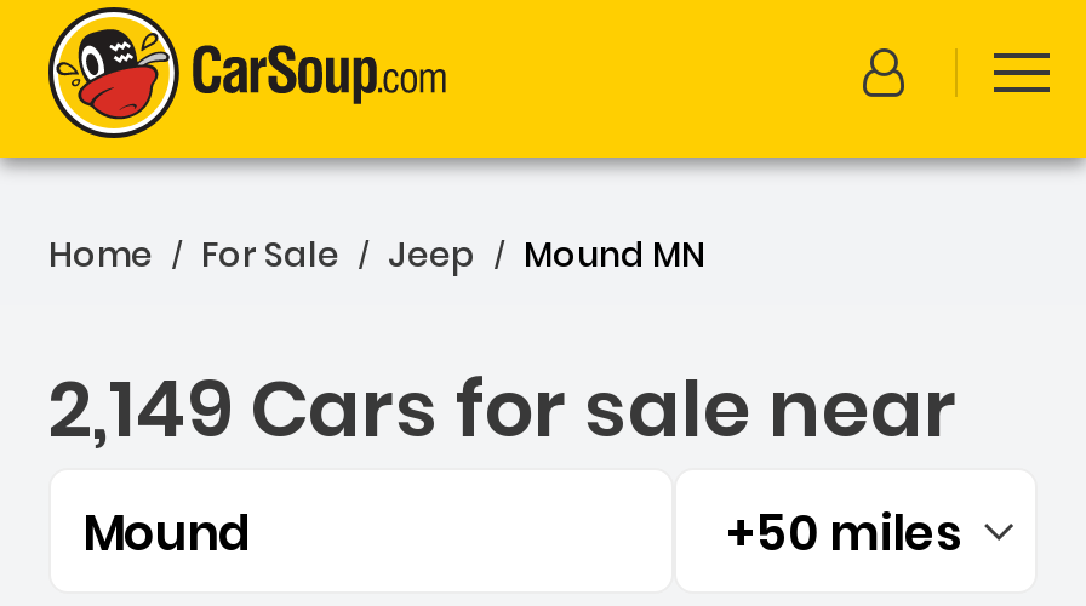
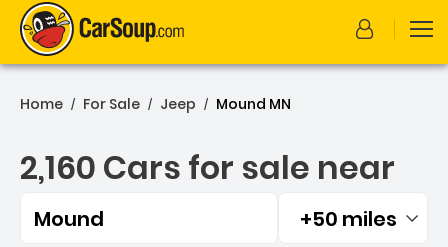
[48,354,958,463] 2,149 Cars for sale near -> [20,145,395,190] 2,160 Cars for sale near

